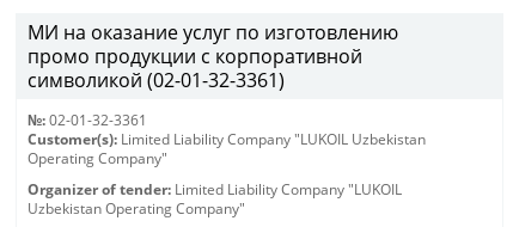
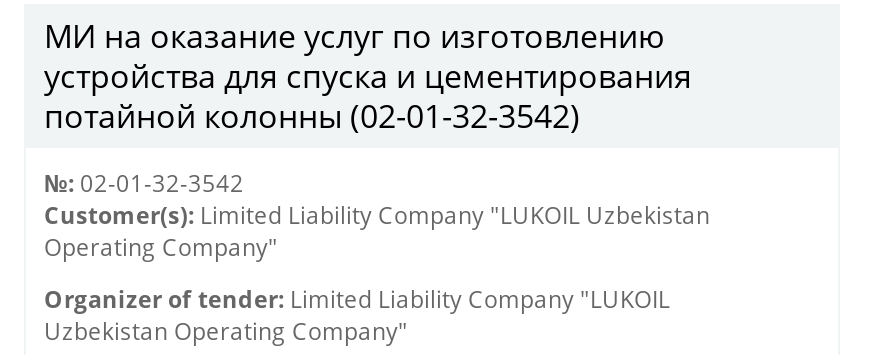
[28,43,362,93] промо продукции с корпоративной | символикой (02-01-32-3361) -> [44,54,692,138] устройства для спуска и цементирования | потайной колонны (02-01-32-3542)
[28,111,147,129] №: 02-01-32-3361 -> [44,168,244,198] №: 02-01-32-3542

